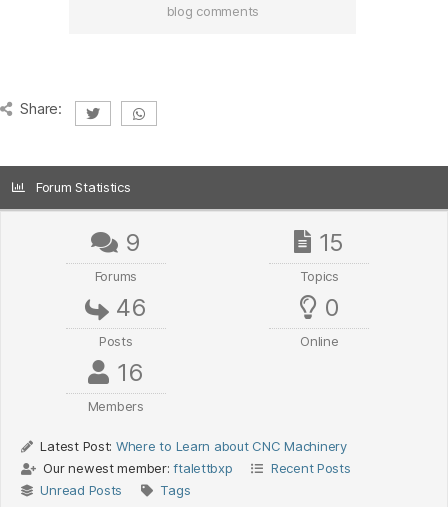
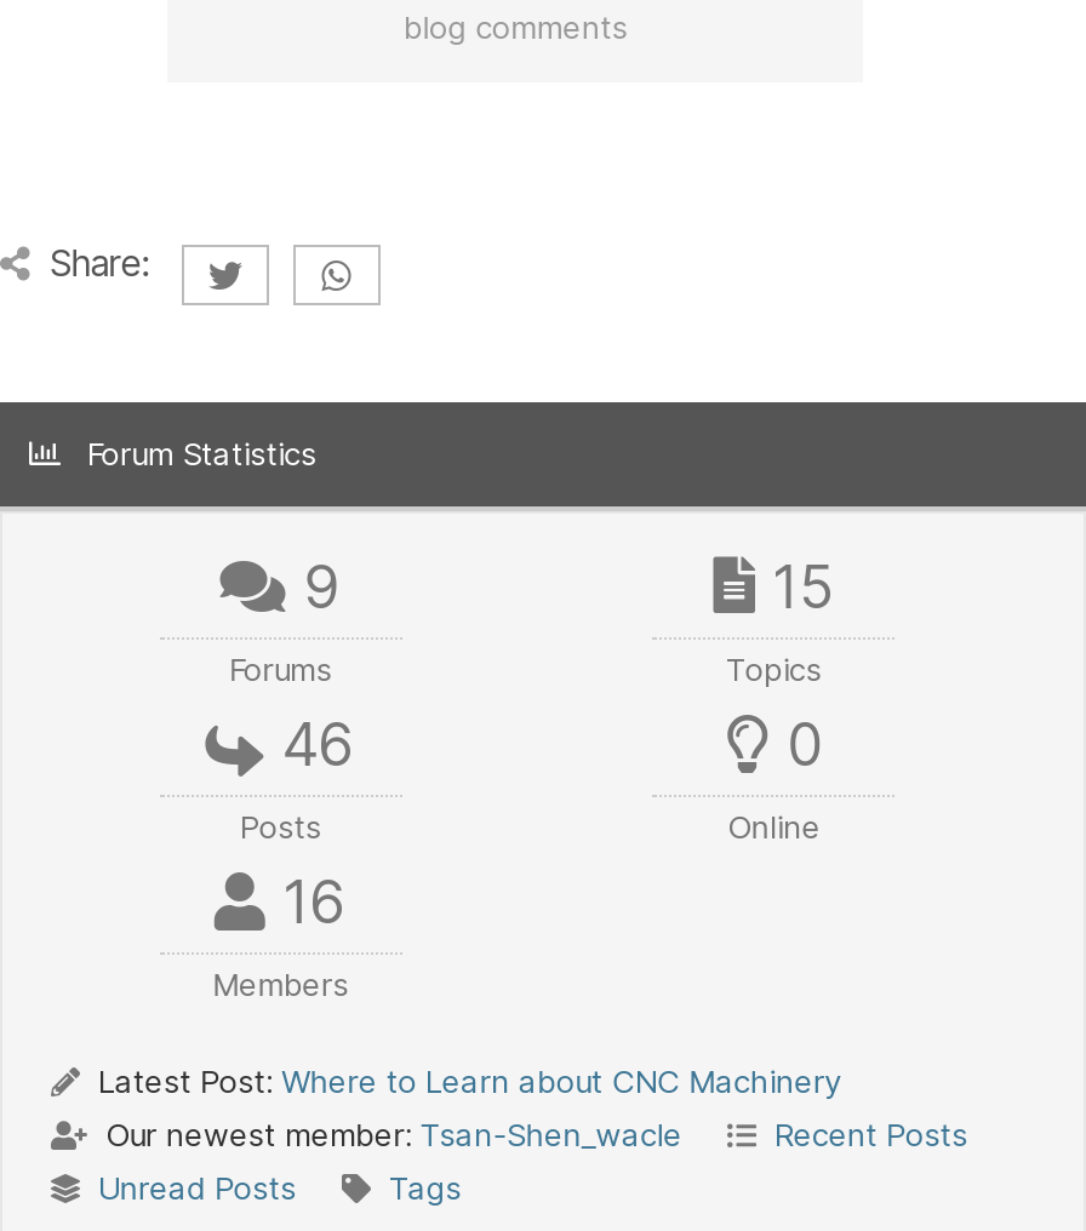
[40,460,233,476] Our newest member: ftalettbxp -> [96,1114,682,1152] Our newest member: Tsan-Shen_wacle

